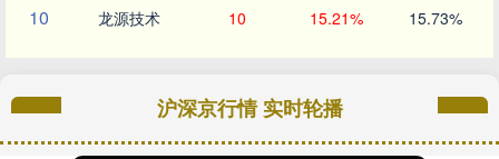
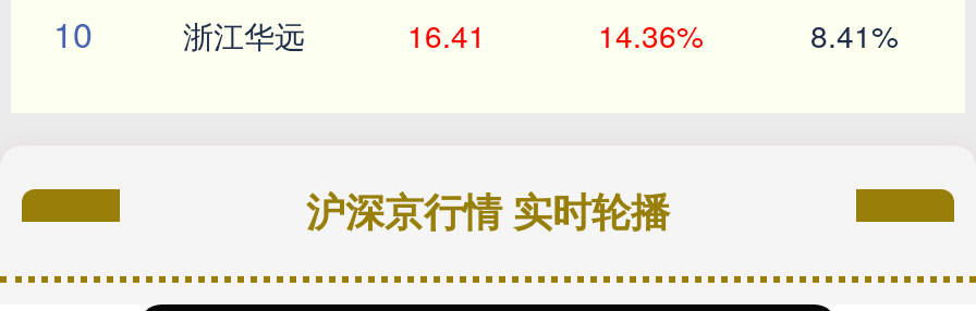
[98,7,462,29] 龙源技术 | 10 | 15.21% | 15.73% -> [183,13,898,57] 浙江华远 | 16.41 | 14.36% | 8.41%

